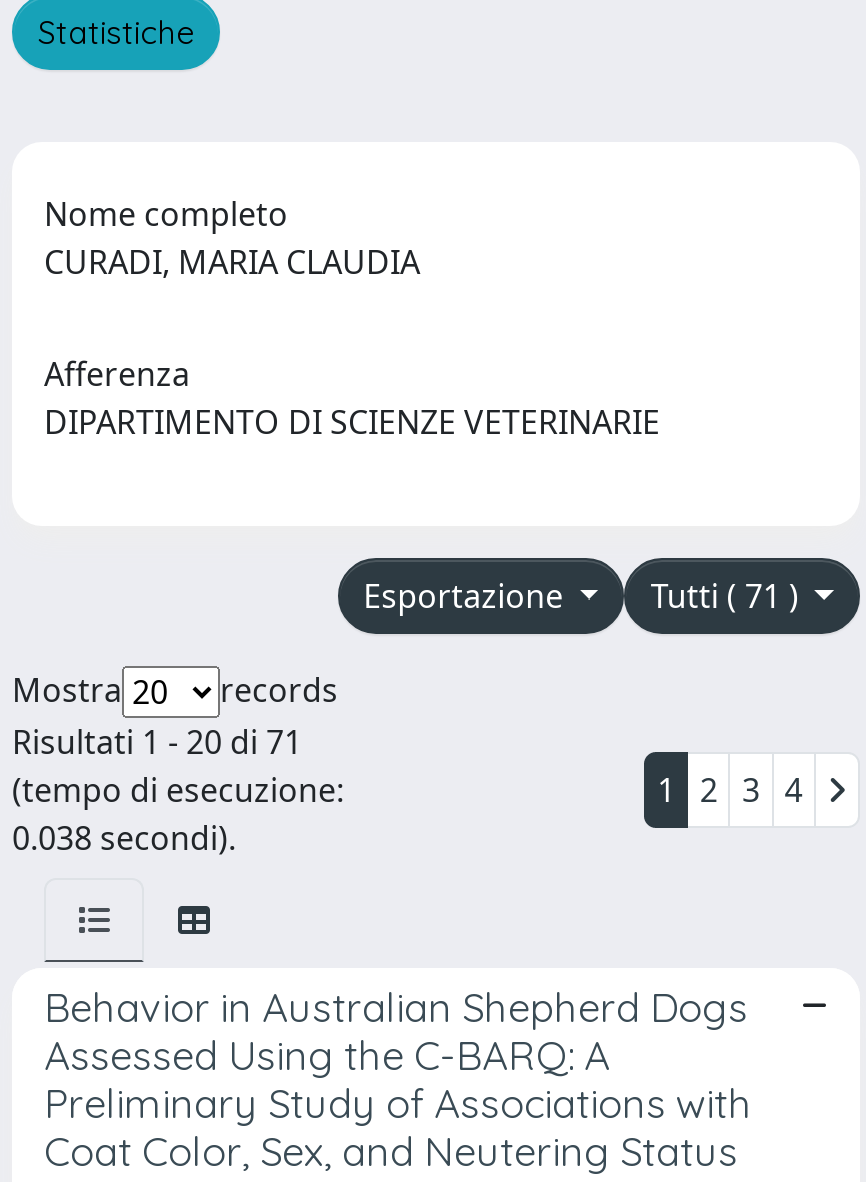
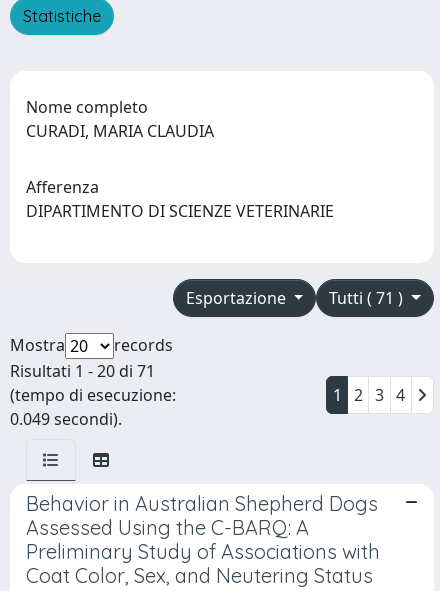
[12,816,236,860] 0.038 secondi). -> [10,408,122,430] 0.049 secondi).

